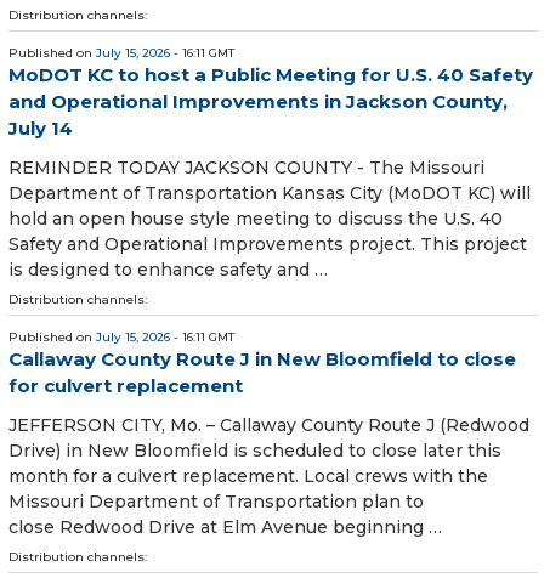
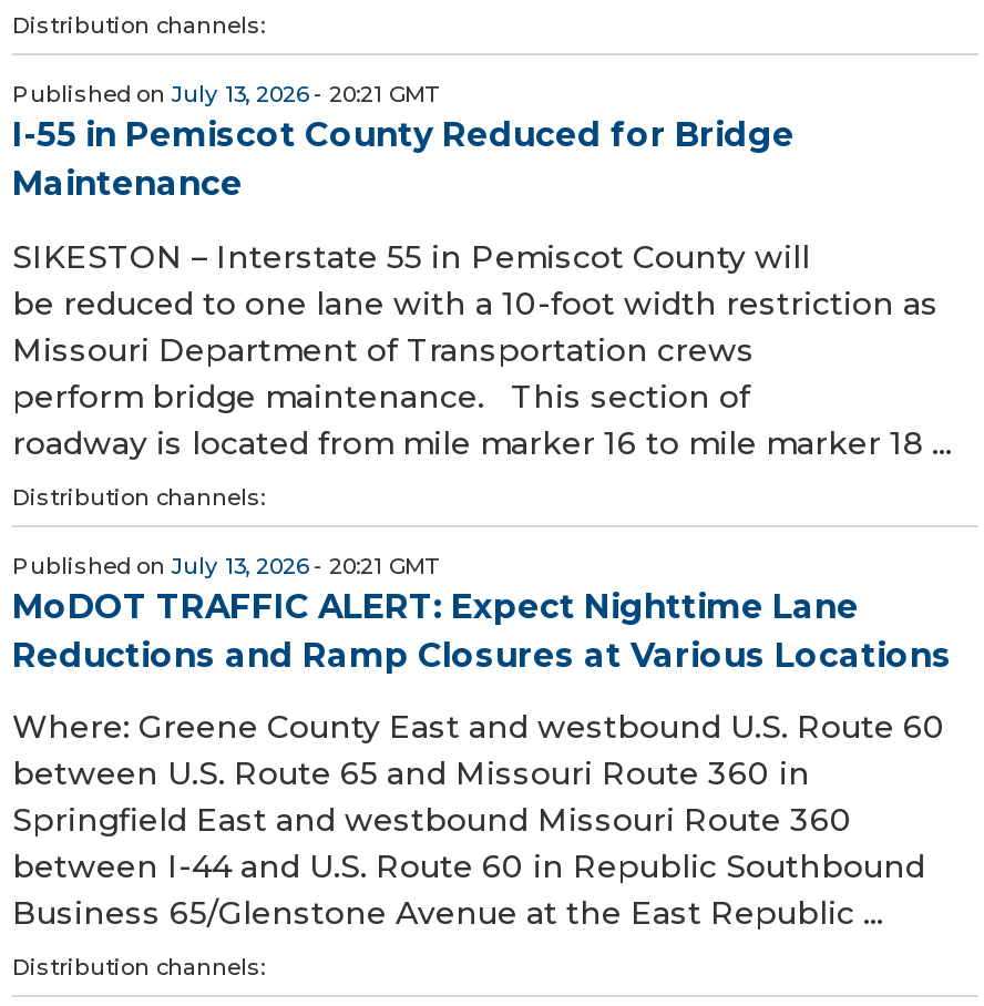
[8,45,533,140] Published on July 15, 2026 - 16:11 GMT | MoDOT KC to host a Public Meeting for U.S. 40 Safety | and Operational Improvements in Jackson County, | July 14 -> [12,81,795,205] Published on July 13, 2026 - 20:21 GMT | I-55 in Pemiscot County Reduced for Bridge | Maintenance
[8,157,531,281] REMINDER TODAY JACKSON COUNTY - The Missouri | Department of Transportation Kansas City (MoDOT KC) will | hold an open house style meeting to discuss the U.S. 40 | Safety and Operational Improvements project. This project | is designed to enhance safety and … -> [12,236,956,462] SIKESTON – Interstate 55 in Pemiscot County will | be reduced to one lane with a 10-foot width restriction as | Missouri Department of Transportation crews | perform bridge maintenance. This section of | roadway is located from mile marker 16 to mile marker 18 …
[8,329,516,397] Published on July 15, 2026 - 16:11 GMT | Callaway County Route J in New Bloomfield to close | for culvert replacement -> [12,551,952,675] Published on July 13, 2026 - 20:21 GMT | MoDOT TRAFFIC ALERT: Expect Nighttime Lane | Reductions and Ramp Closures at Various Locations
[8,415,529,538] JEFFERSON CITY, Mo. – Callaway County Route J (Redwood | Drive) in New Bloomfield is scheduled to close later this | month for a culvert replacement. Local crews with the | Missouri Department of Transportation plan to | close Redwood Drive at Elm Avenue beginning … -> [12,707,945,933] Where: Greene County East and westbound U.S. Route 60 | between U.S. Route 65 and Missouri Route 360 in | Springfield East and westbound Missouri Route 360 | between I-44 and U.S. Route 60 in Republic Southbound | Business 65/Glenstone Avenue at the East Republic …

